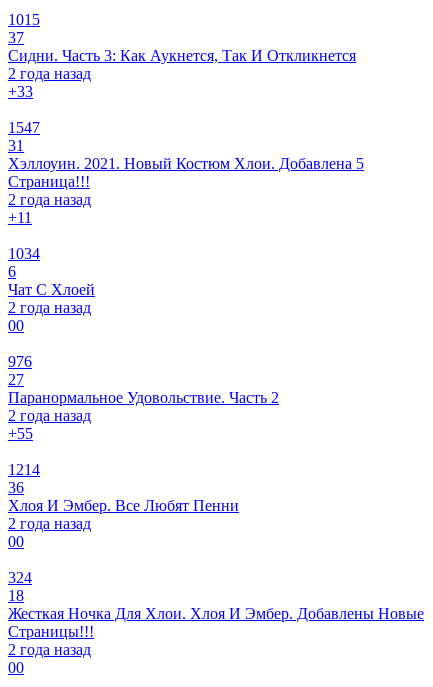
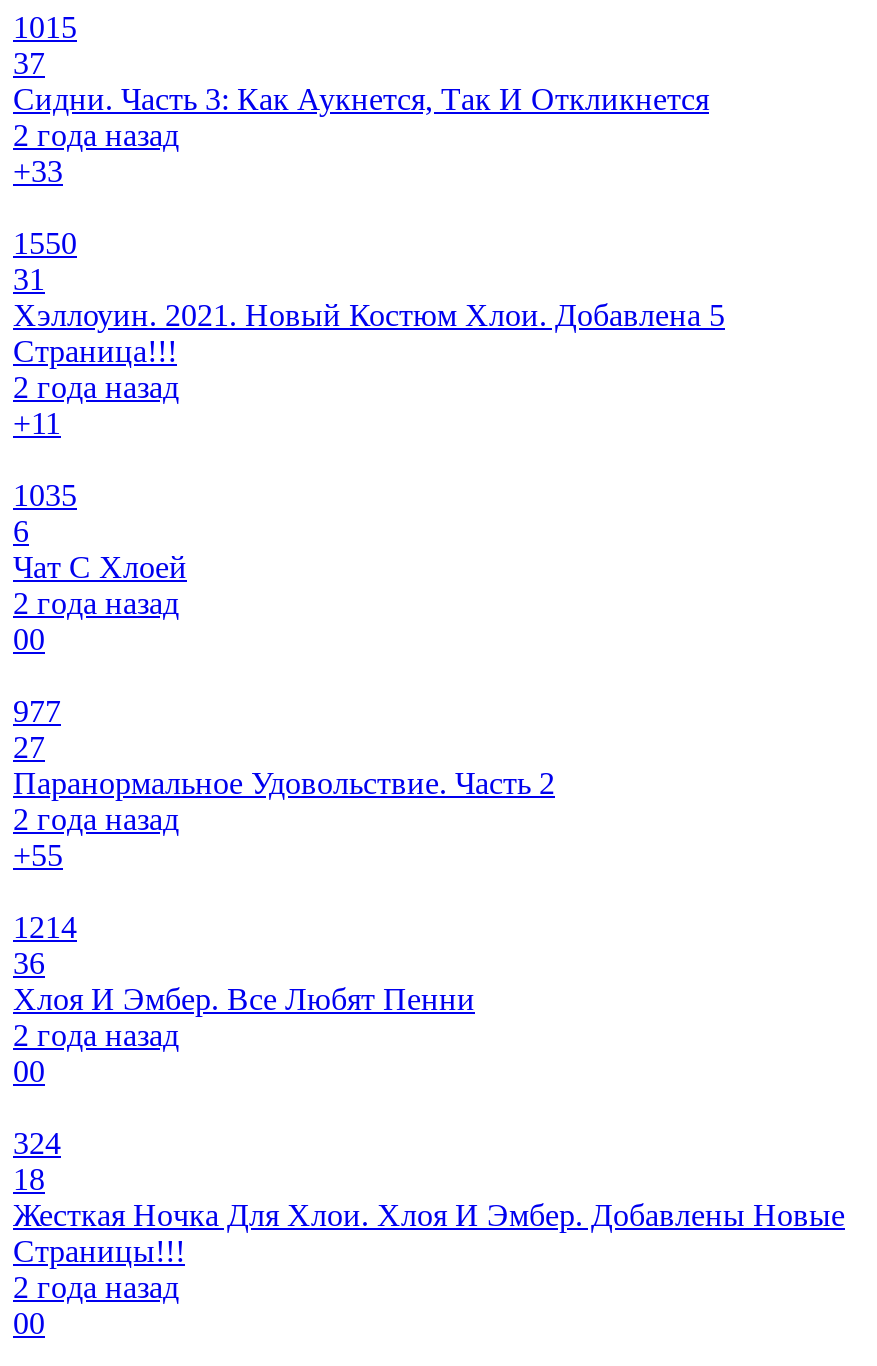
[8,119,40,136] 1547 -> [13,226,77,260] 1550
[8,245,40,262] 1034 -> [13,478,77,512] 1035
[8,353,32,370] 976 -> [13,694,61,728] 977

